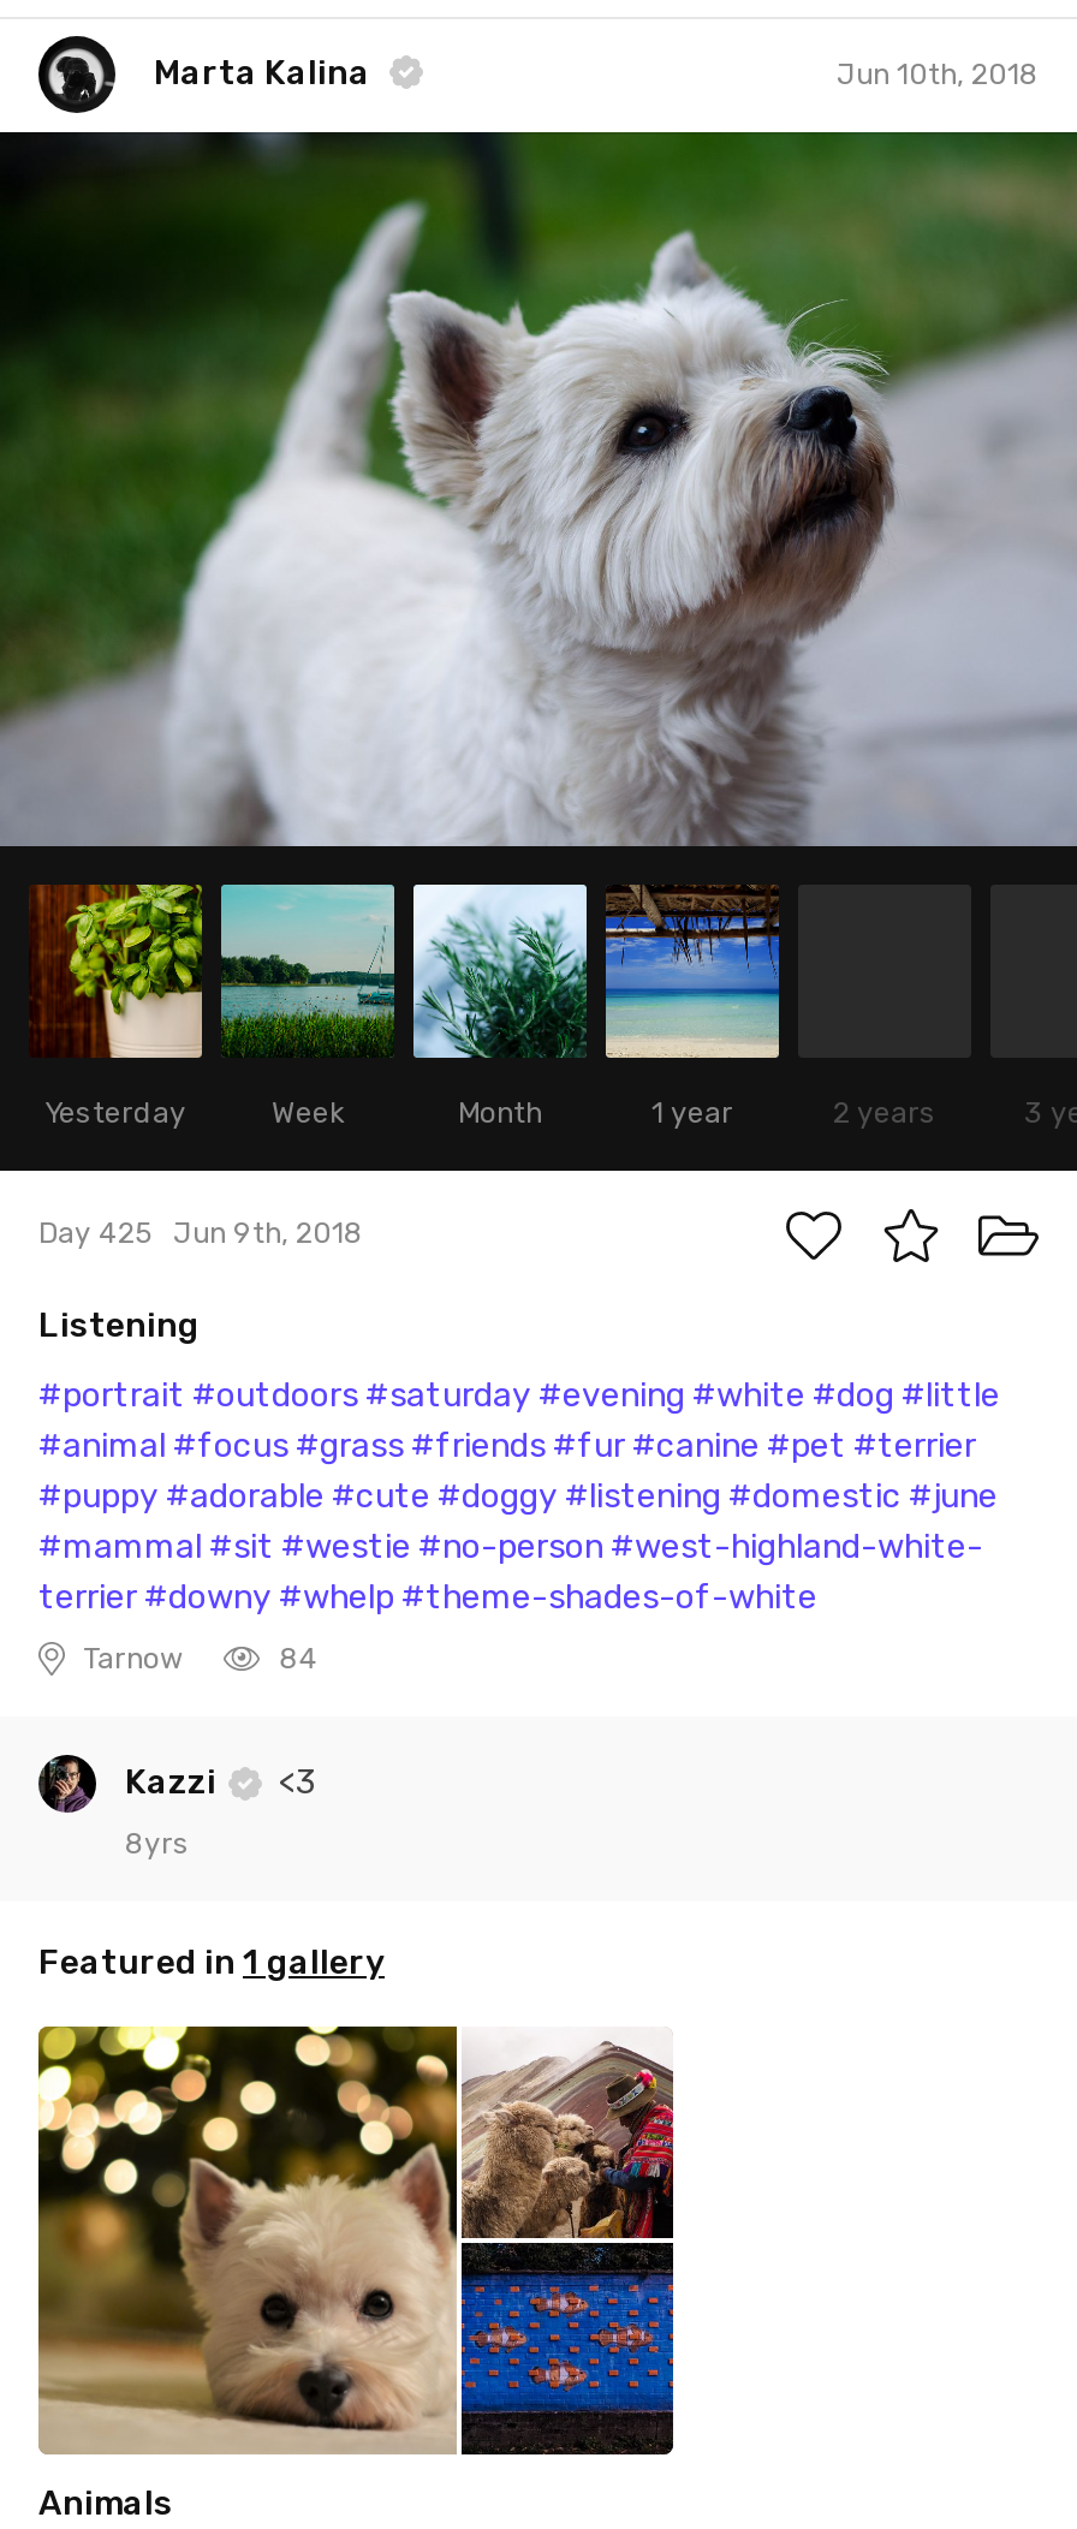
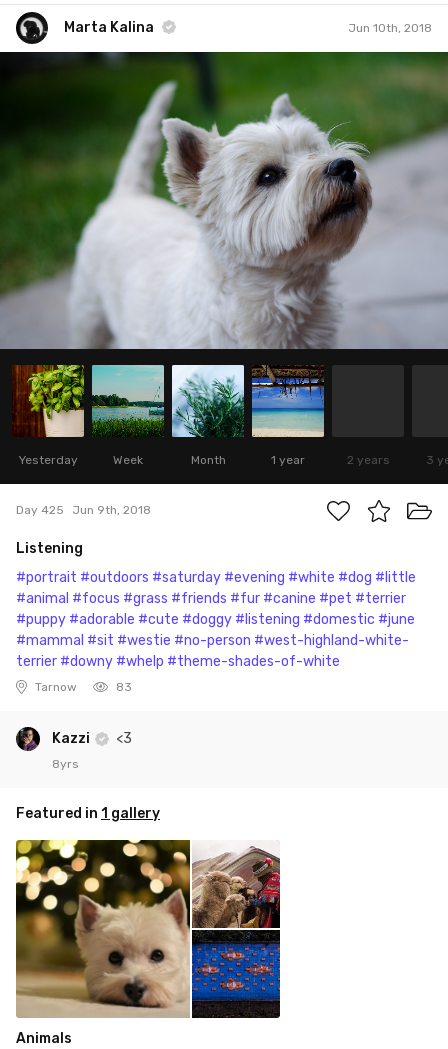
[279,1641,318,1675] 84 -> [116,680,132,694] 83

